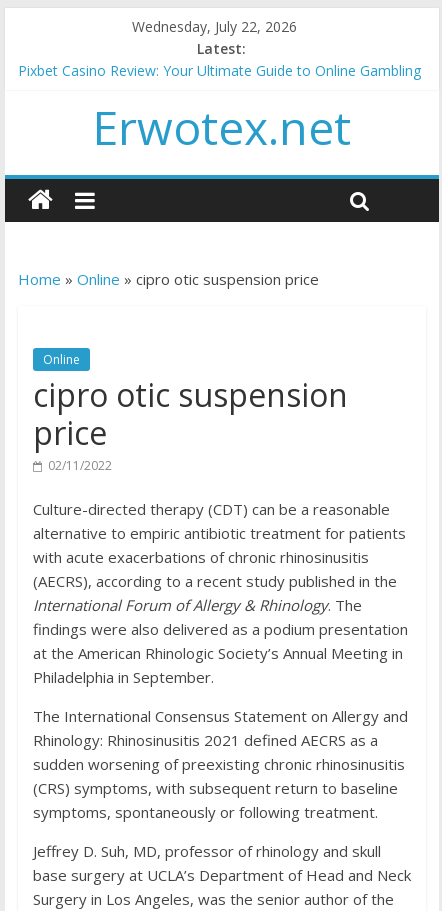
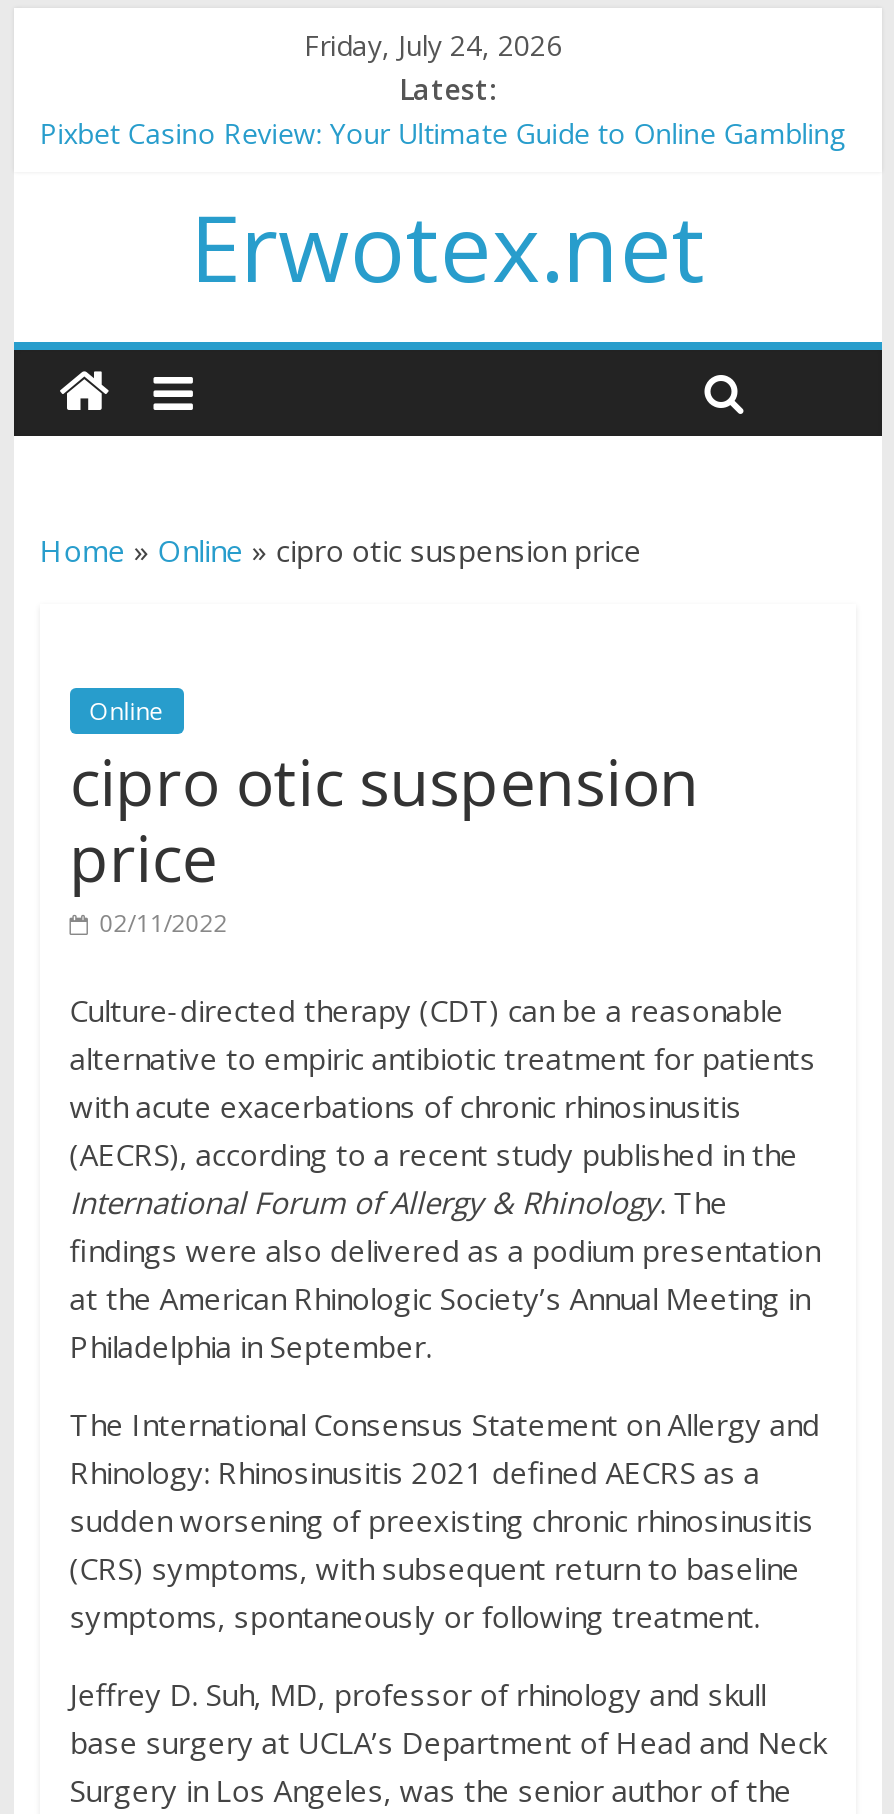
[132,17,297,36] Wednesday, July 22, 2026 -> [304,26,562,64] Friday, July 24, 2026

